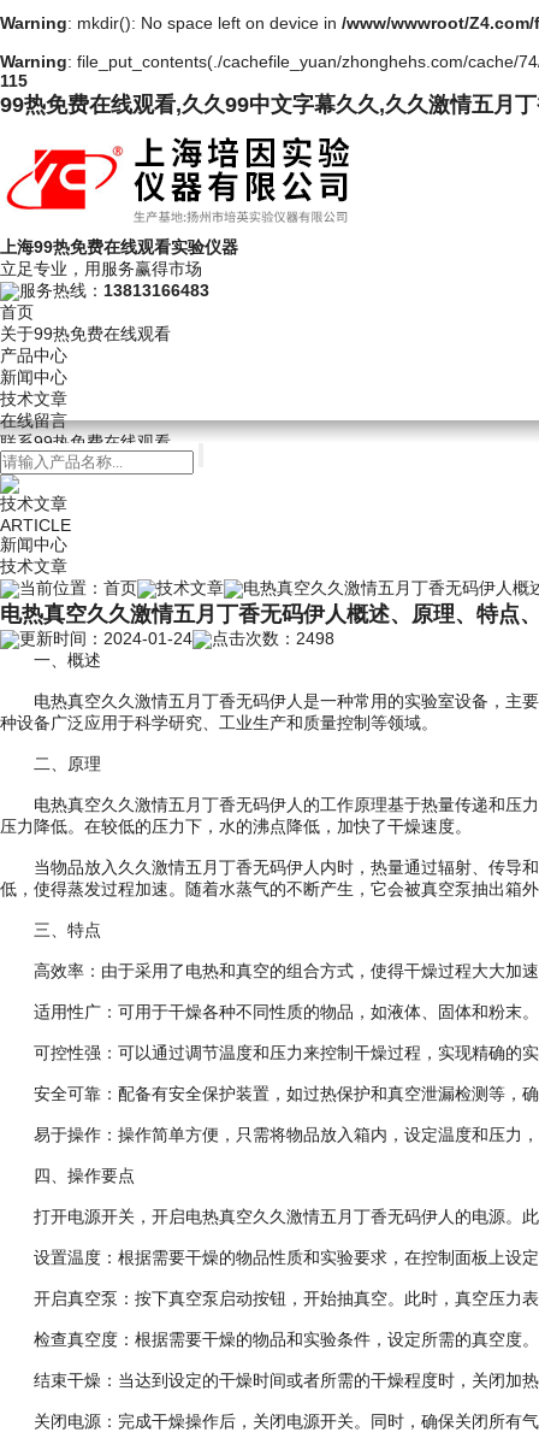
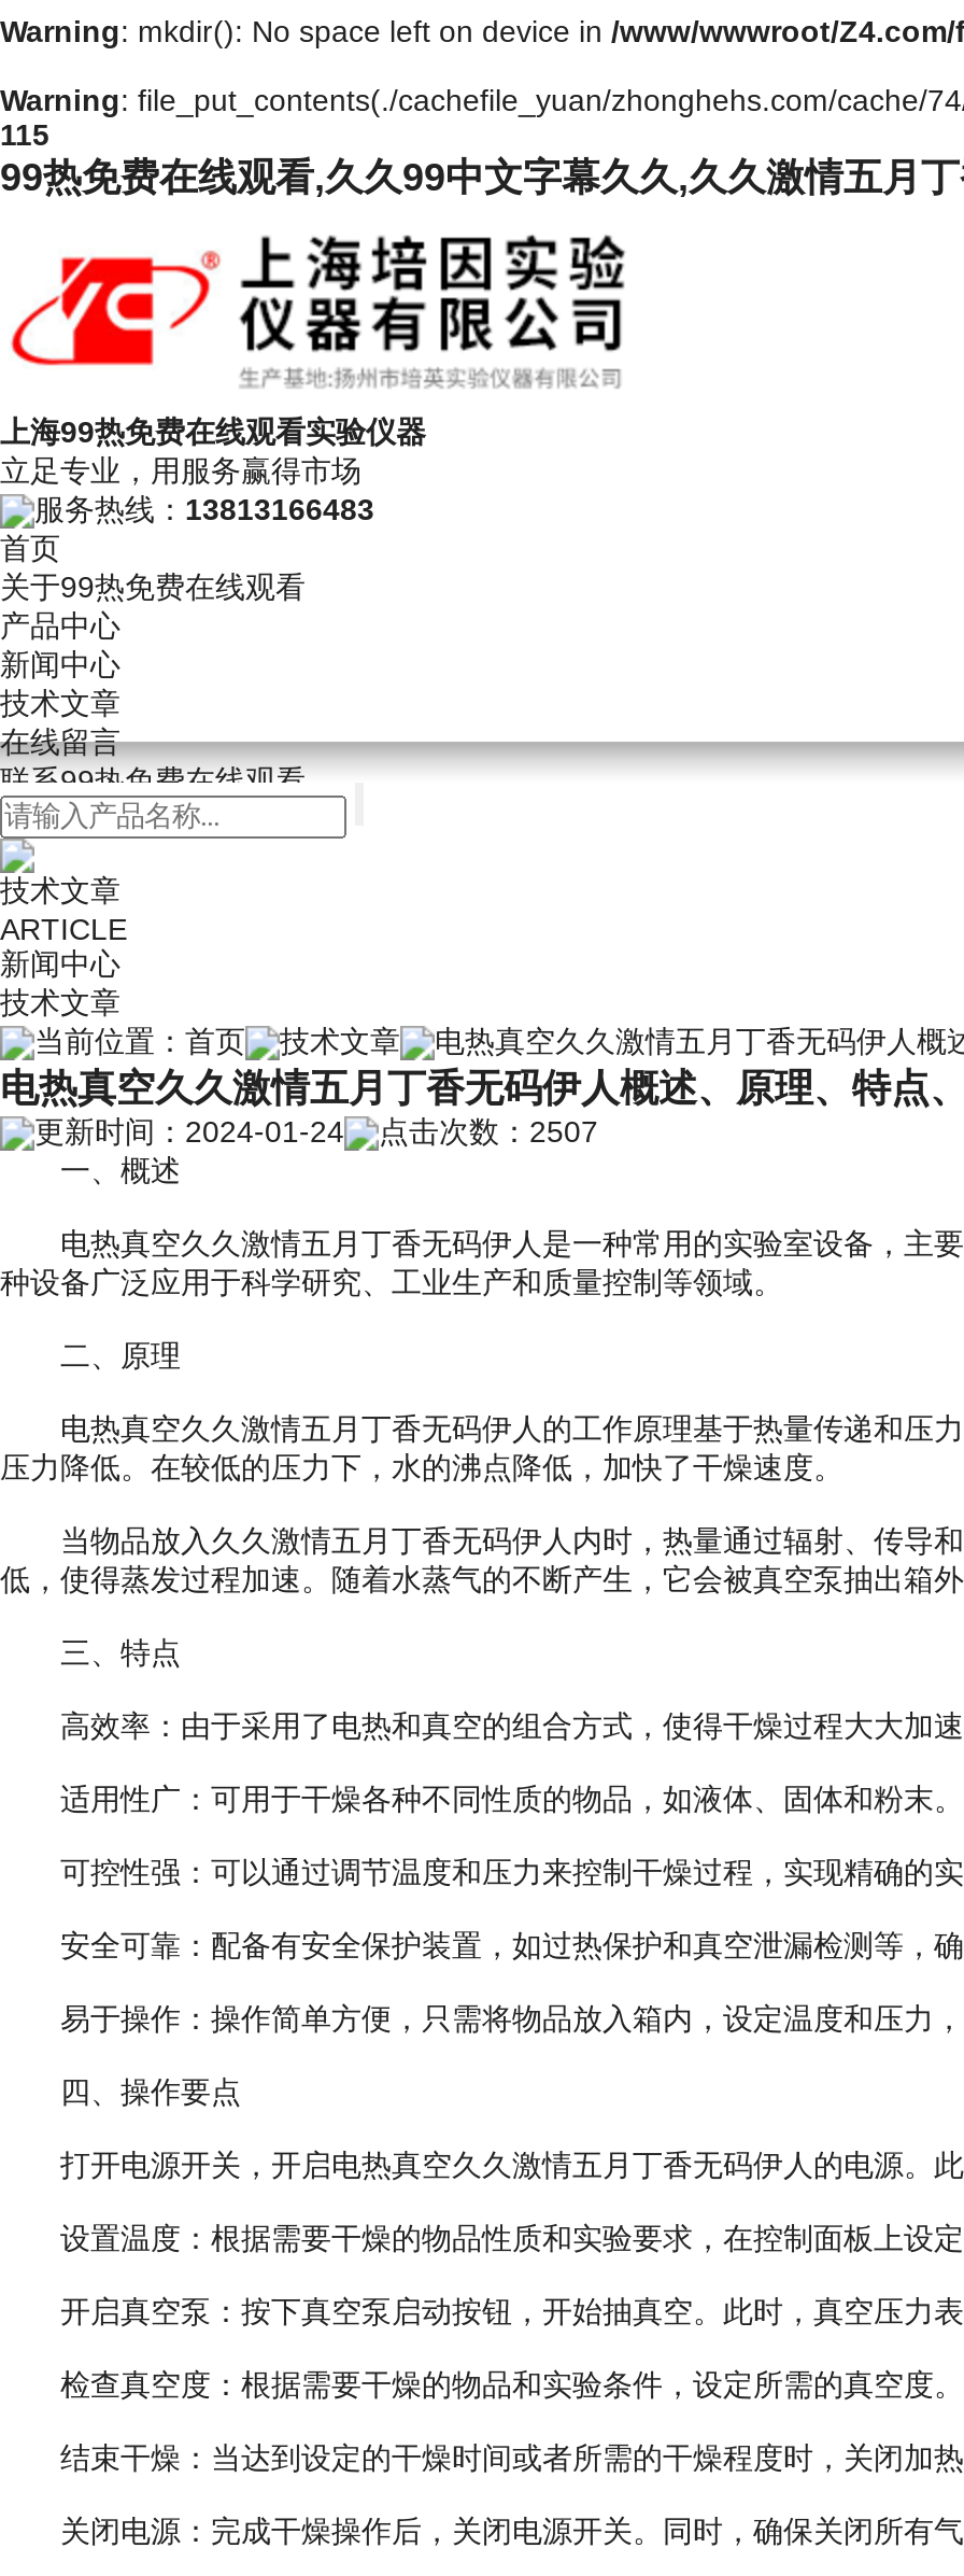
[19,629,334,648] 更新时间：2024-01-24 点击次数：2498 -> [34,1114,598,1149] 更新时间：2024-01-24 点击次数：2507

